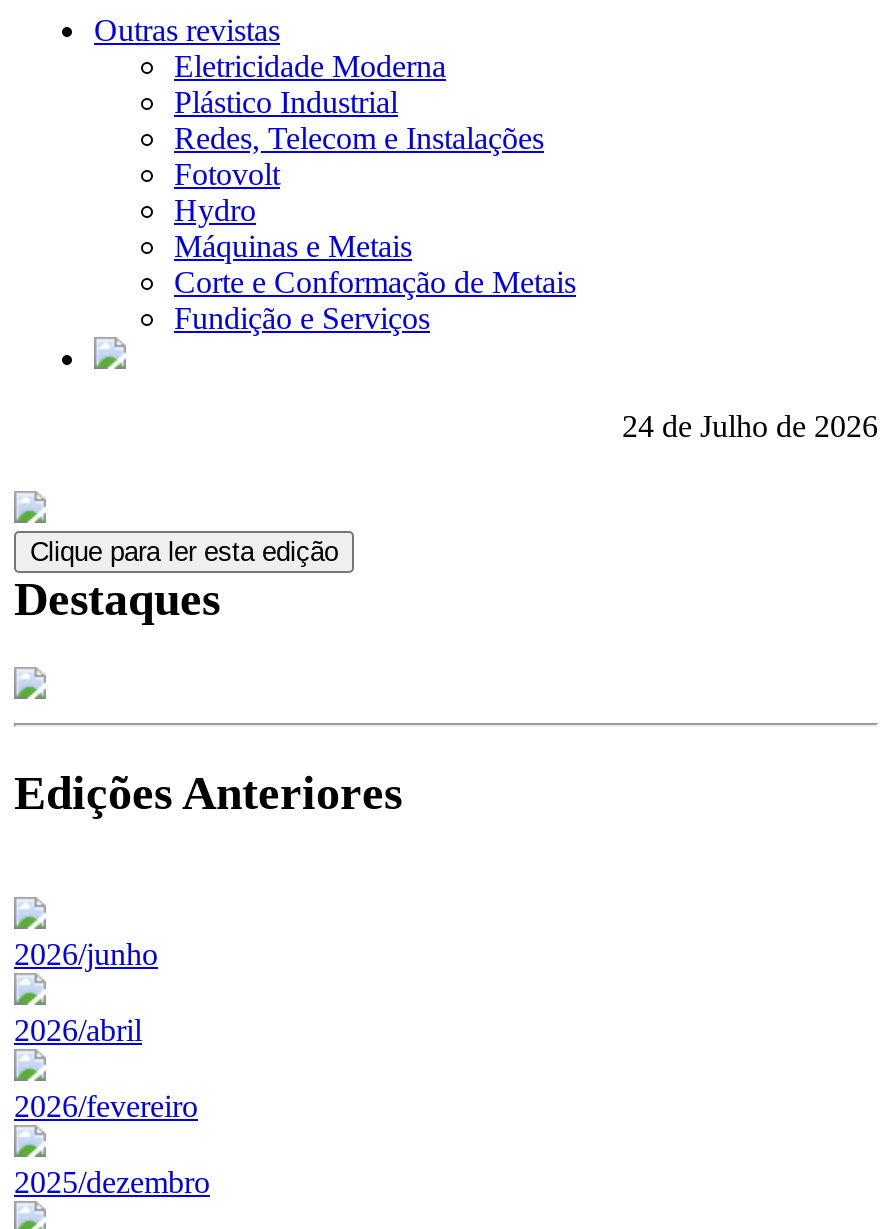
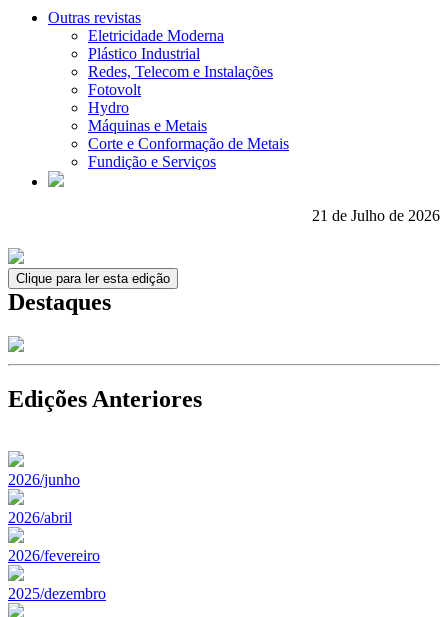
[622,409,878,443] 24 de Julho de 2026 -> [312,207,440,224] 21 de Julho de 2026

